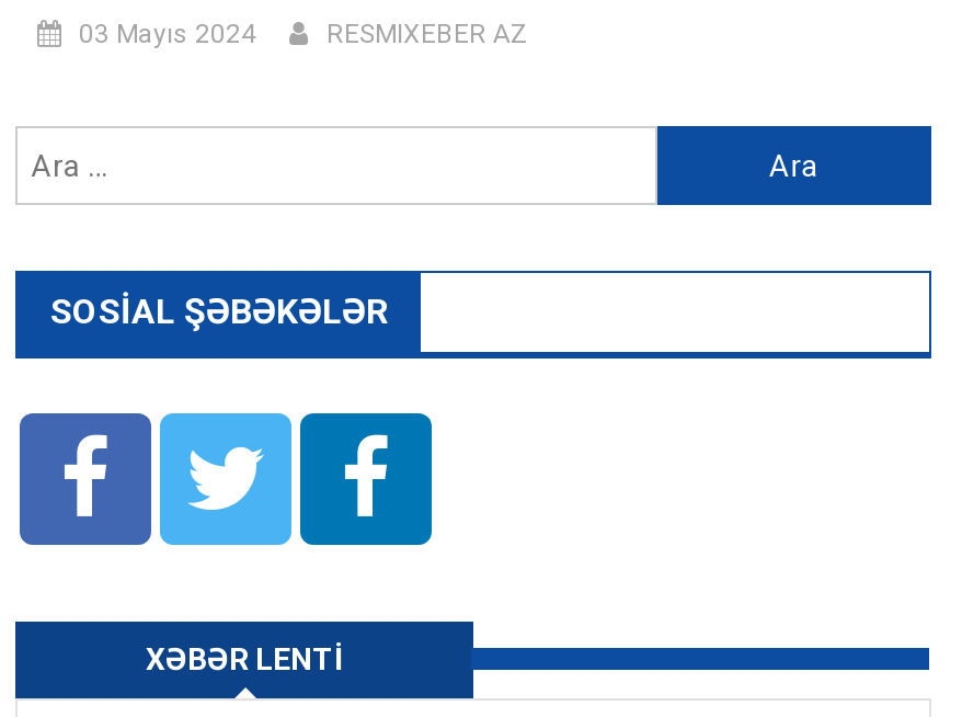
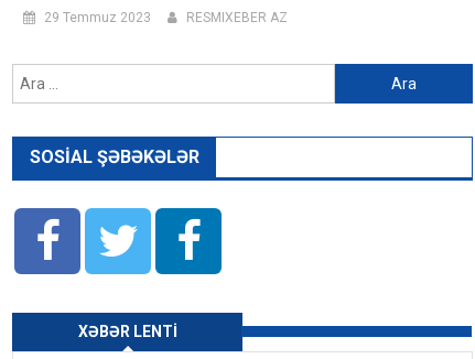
[79,19,256,50] 03 Mayıs 2024 -> [44,10,151,25] 29 Temmuz 2023

